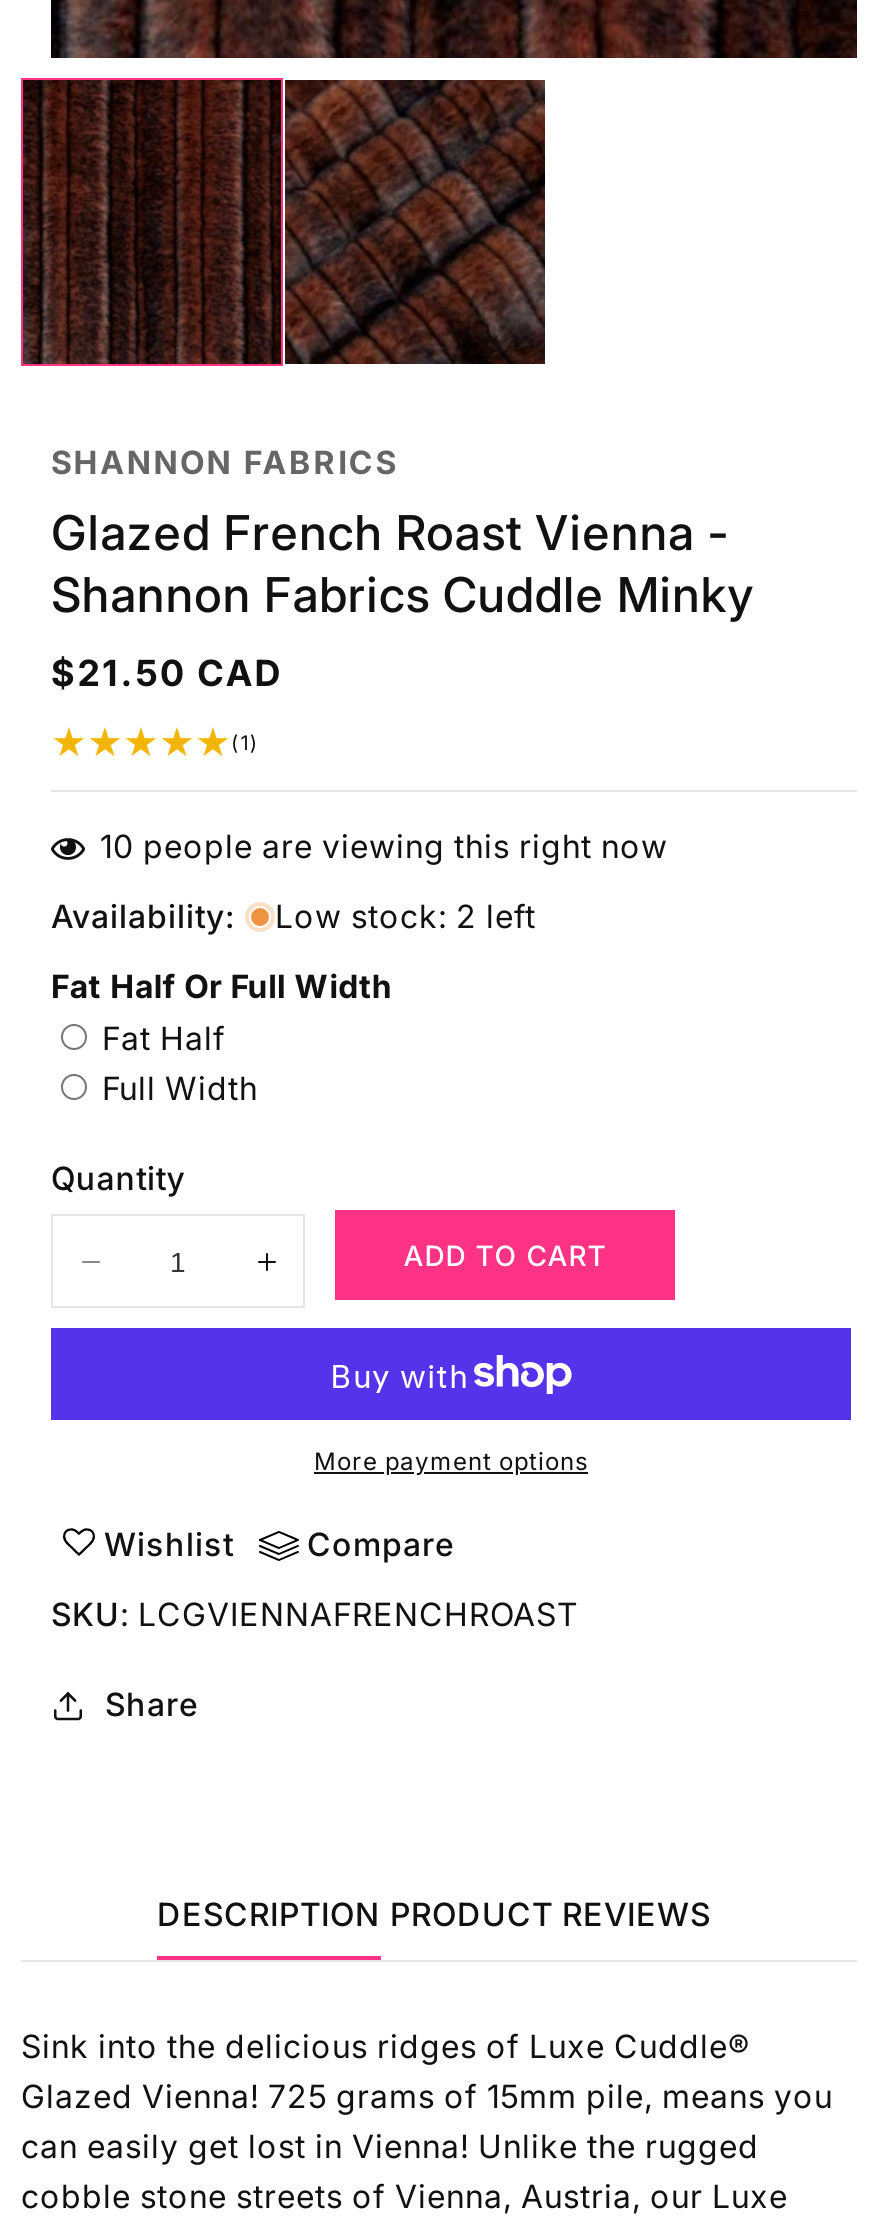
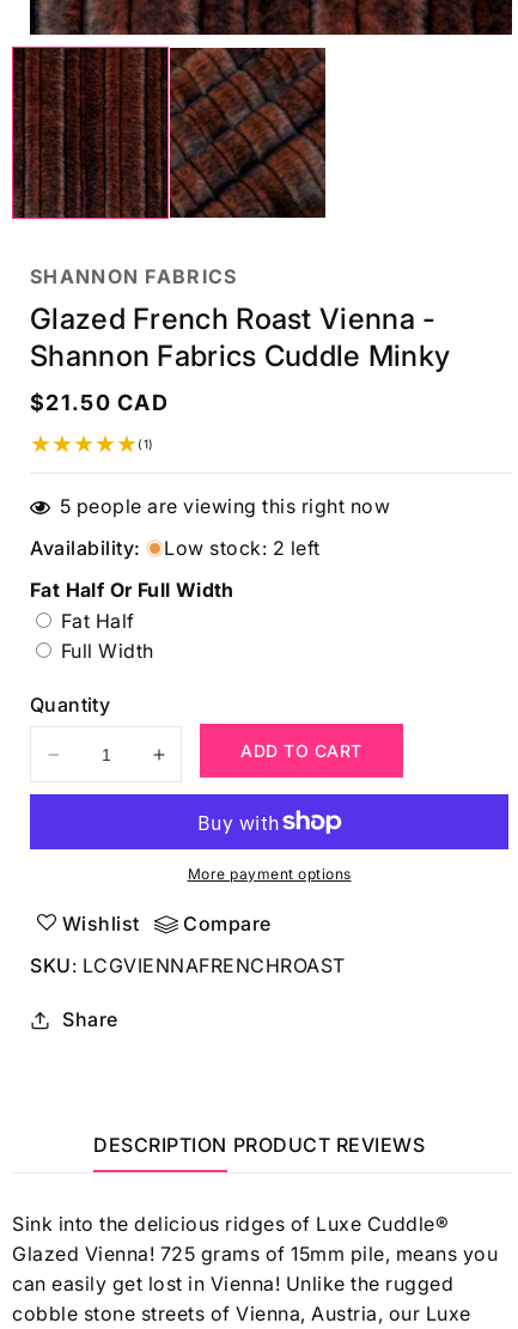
[100,826,668,866] 10 people are viewing this right now -> [59,494,390,518] 5 people are viewing this right now

